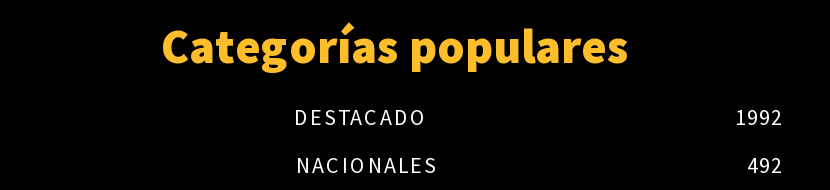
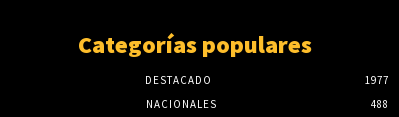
[735,103,783,131] 1992 -> [365,73,389,87] 1977
[747,151,783,179] 492 -> [371,97,389,111] 488

